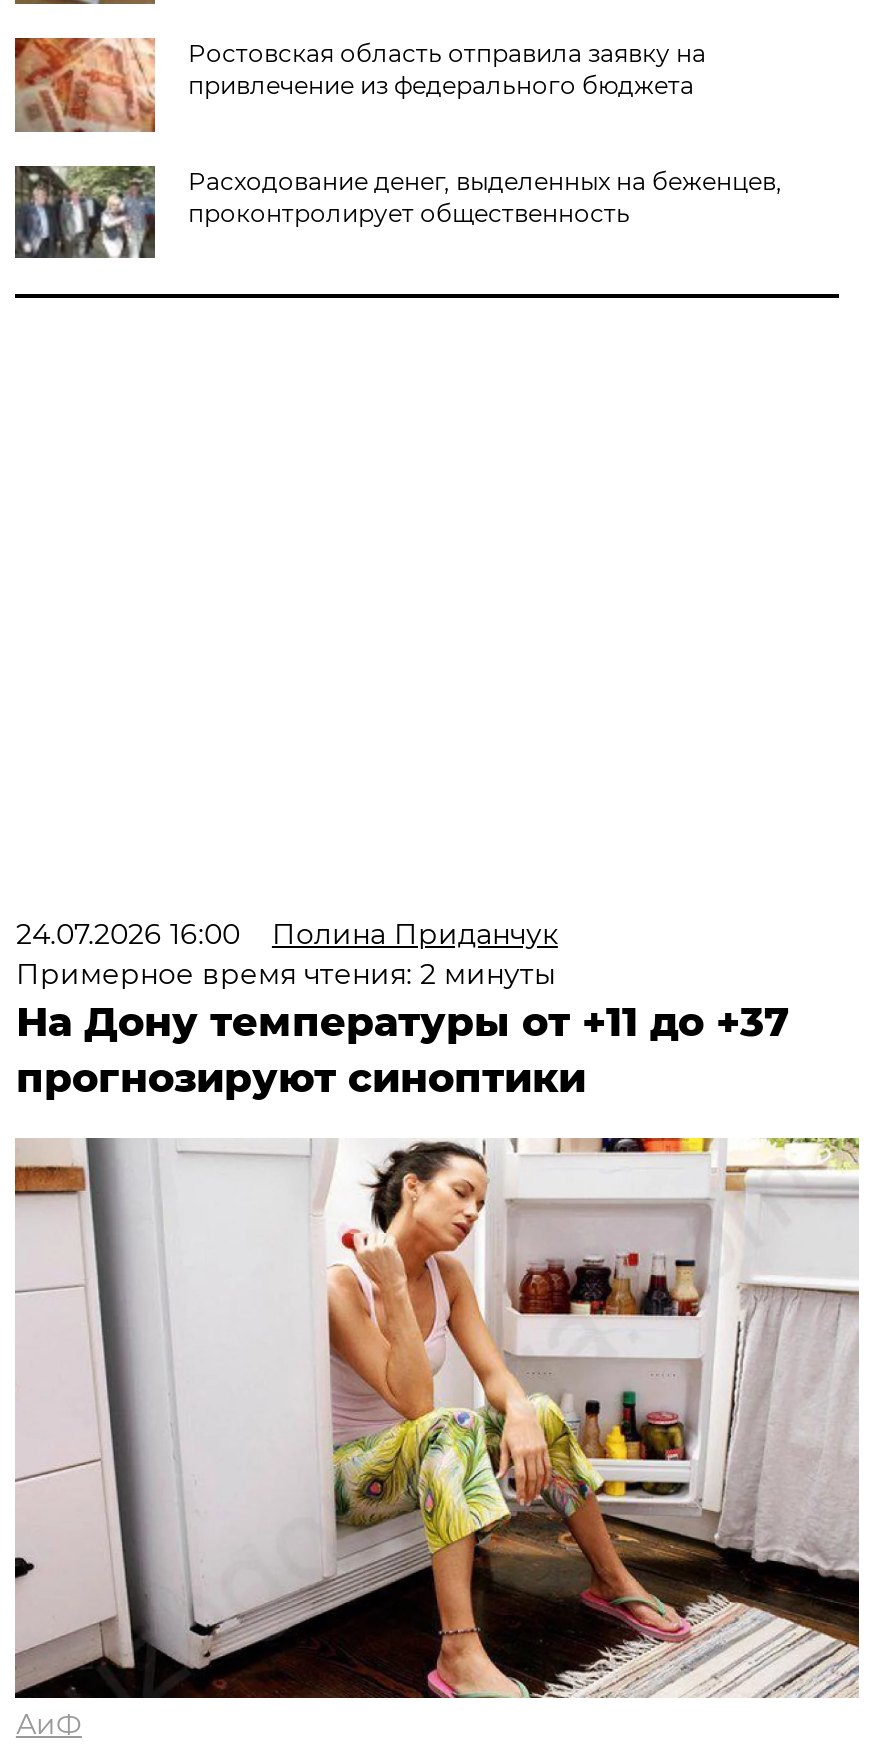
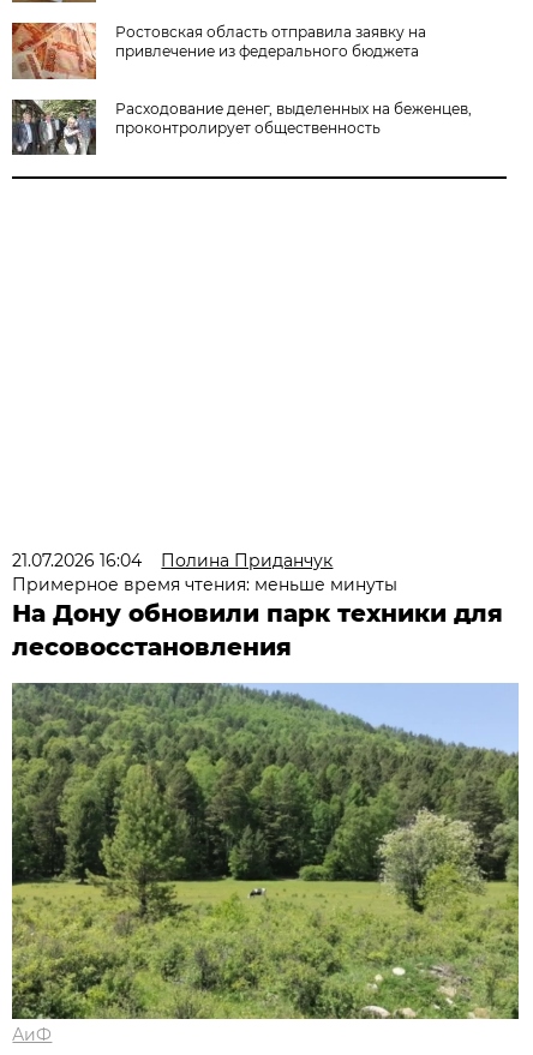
[16,916,558,952] 24.07.2026 16:00 Полина Приданчук -> [12,550,333,571] 21.07.2026 16:04 Полина Приданчук
[16,956,790,1102] Примерное время чтения: 2 минуты | На Дону температуры от +11 до +37 | прогнозируют синоптики -> [12,574,503,661] Примерное время чтения: меньше минуты | На Дону обновили парк техники для | лесовосстановления
[13,1136,861,1700] [image] -> [11,682,520,1020] [image]

